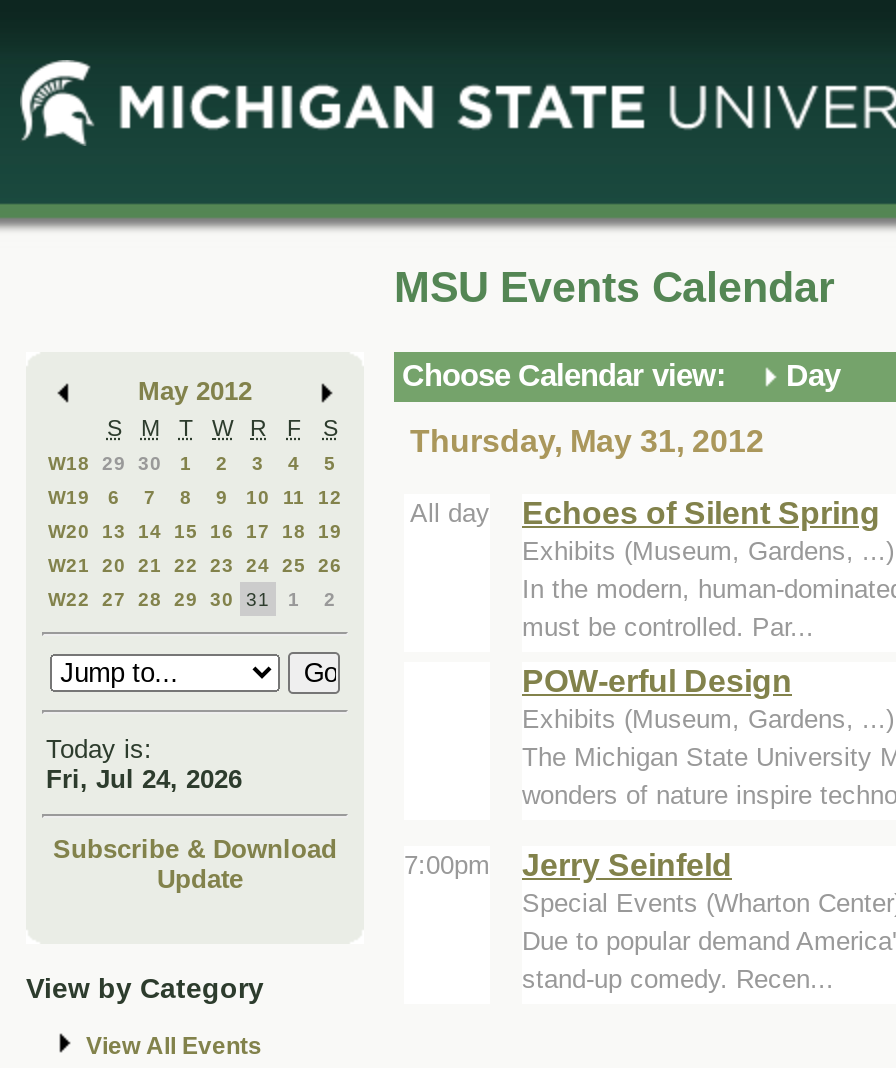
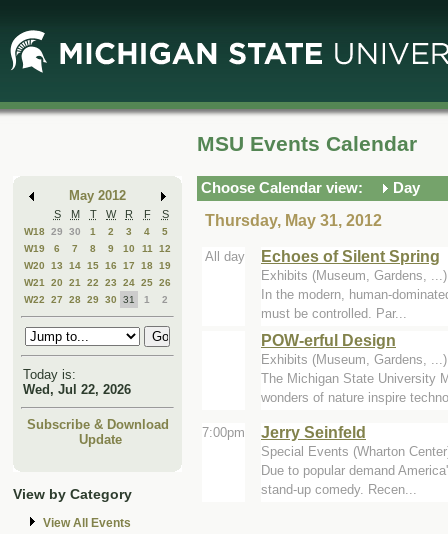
[46,765,242,795] Fri, Jul 24, 2026 -> [23,382,131,397] Wed, Jul 22, 2026

